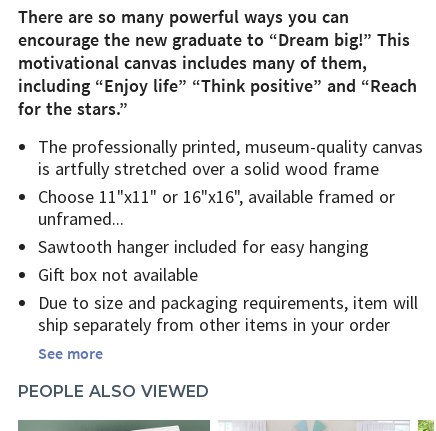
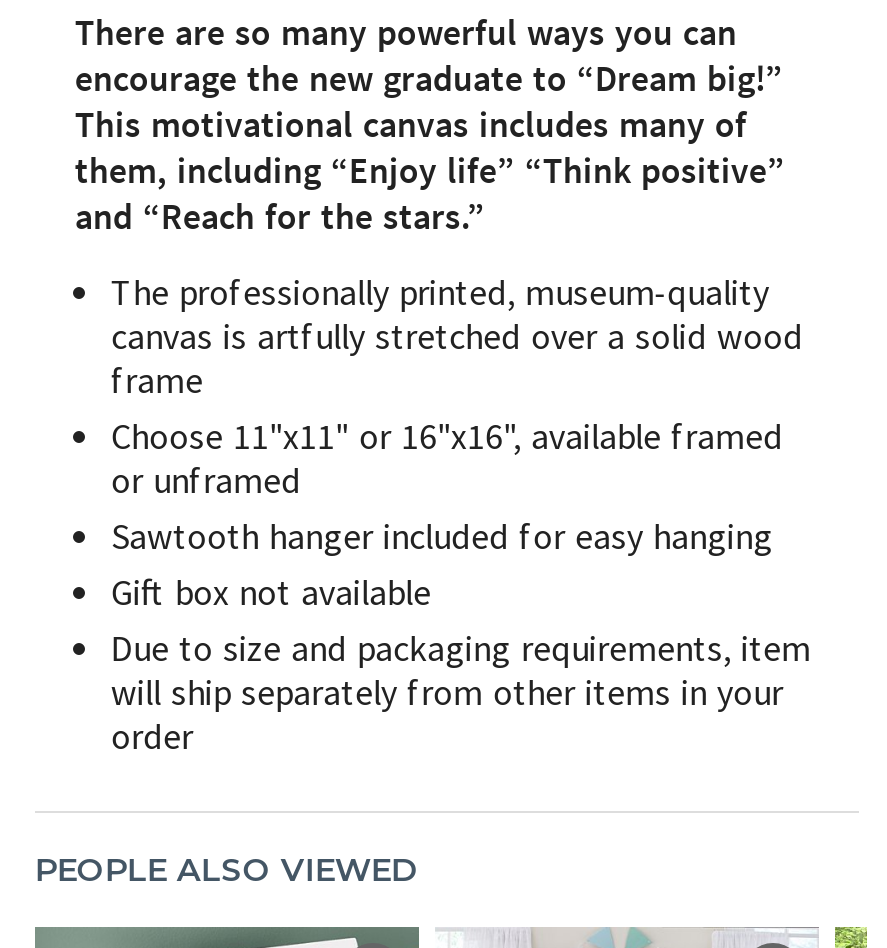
[38,291,418,363] Due to size and packaging requirements, item will | ship separately from other items in your order | See more -> [111,625,811,759] Due to size and packaging requirements, item | will ship separately from other items in your | order

